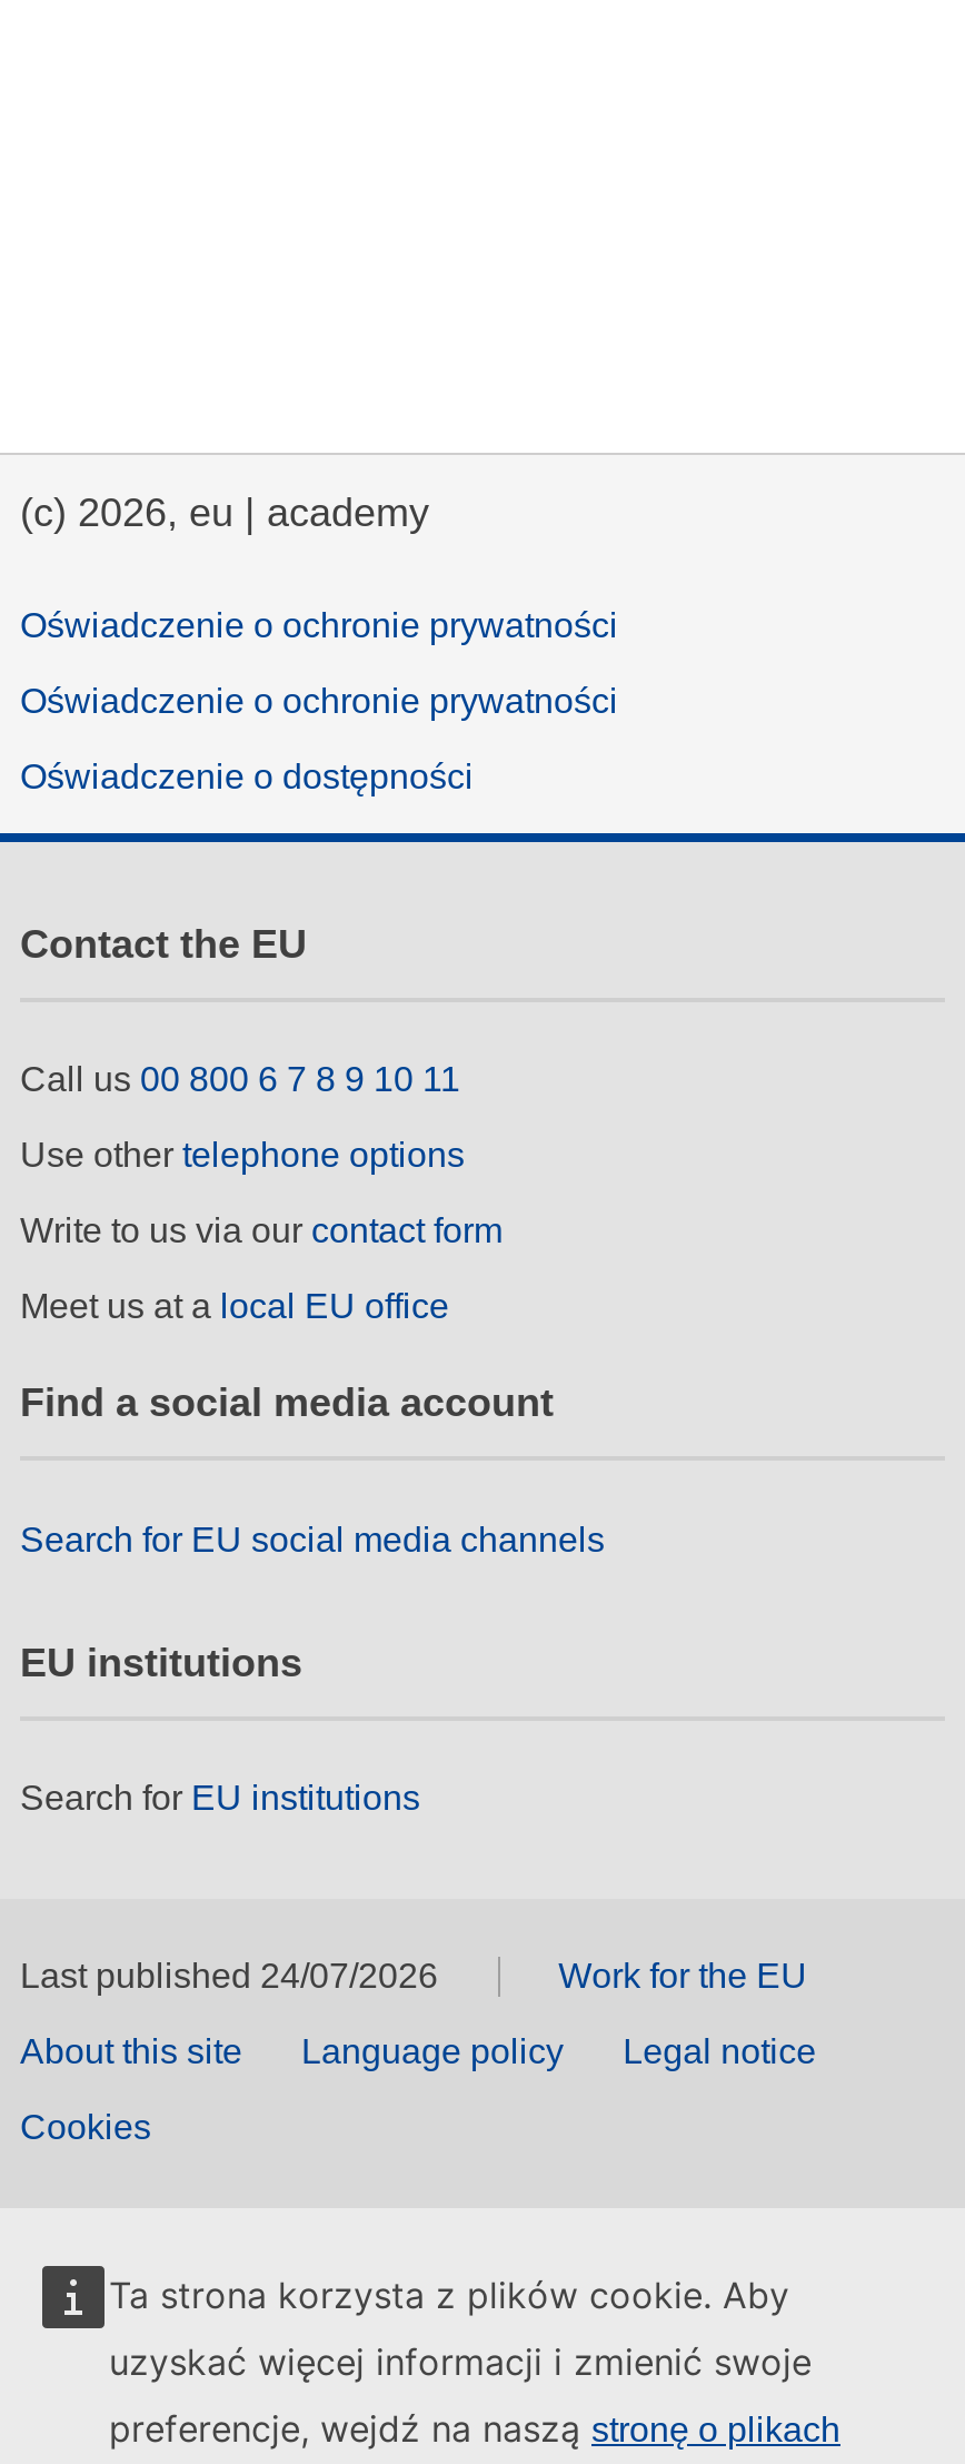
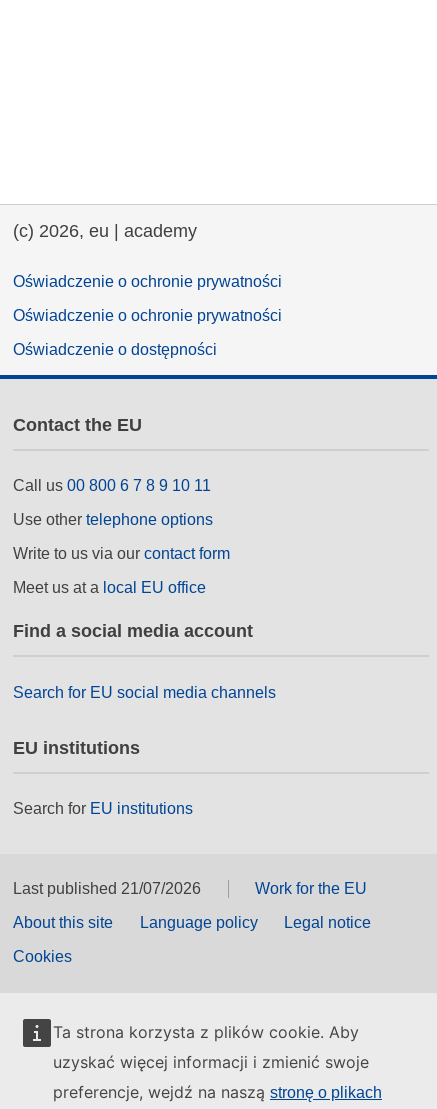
[20,1958,438,1996] Last published 24/07/2026 -> [13,880,201,897] Last published 21/07/2026

